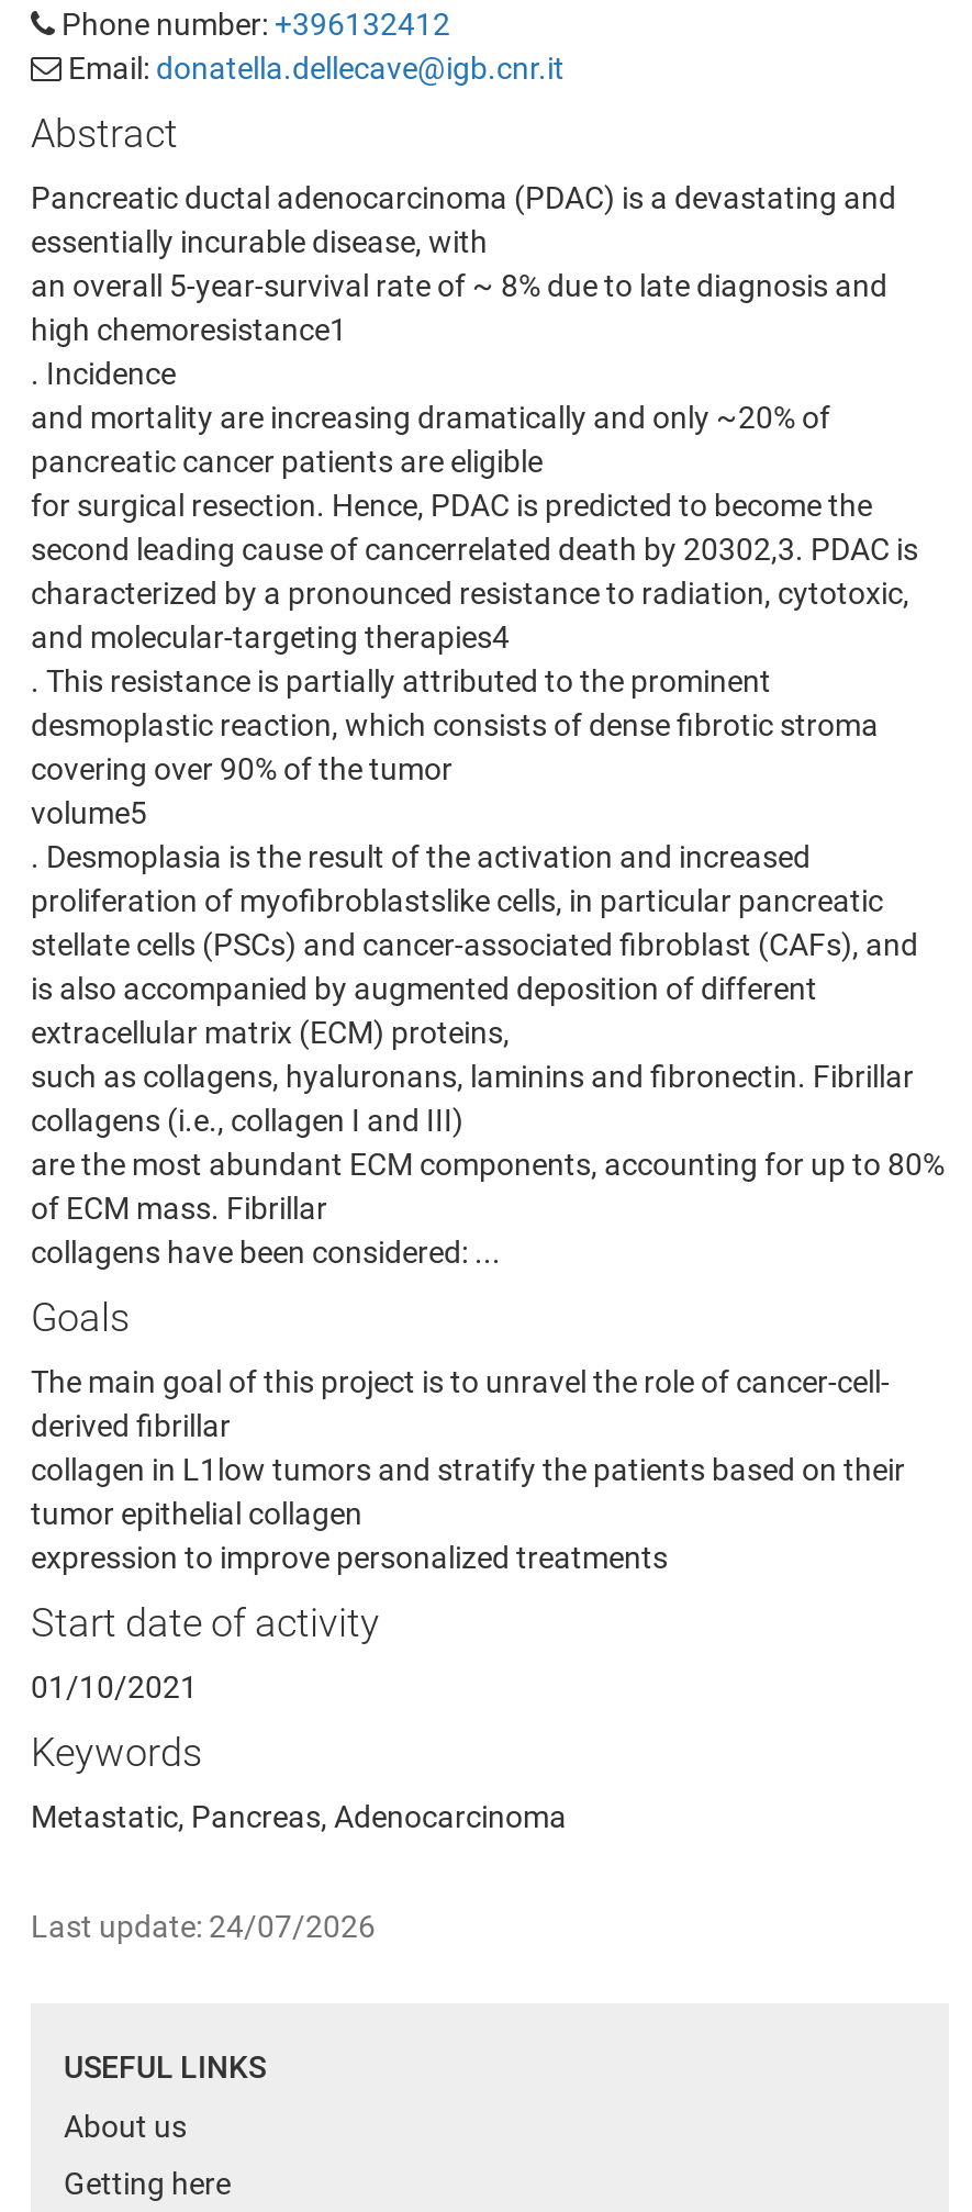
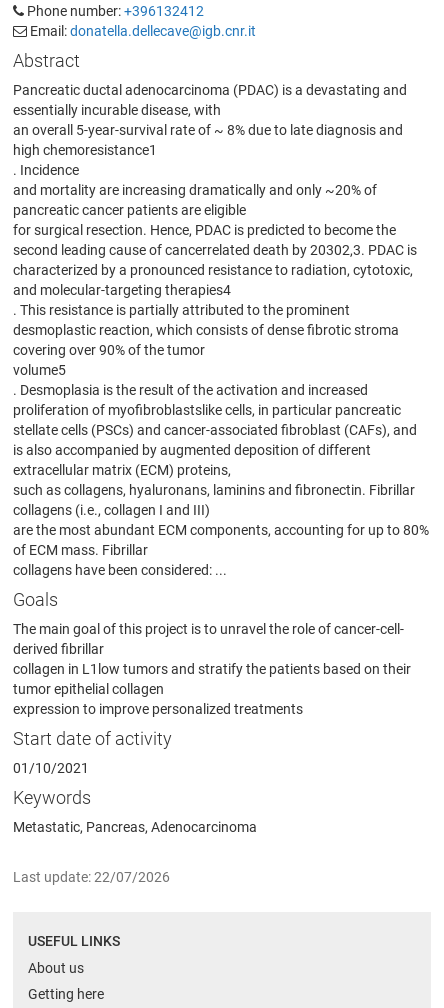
[31,1910,376,1945] Last update: 24/07/2026 -> [13,869,170,885] Last update: 22/07/2026

